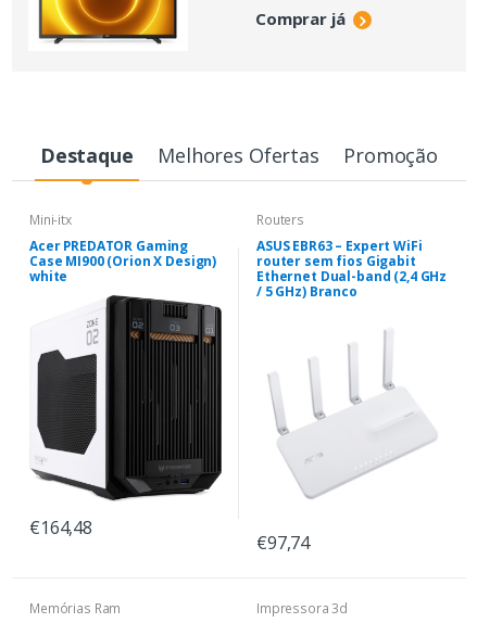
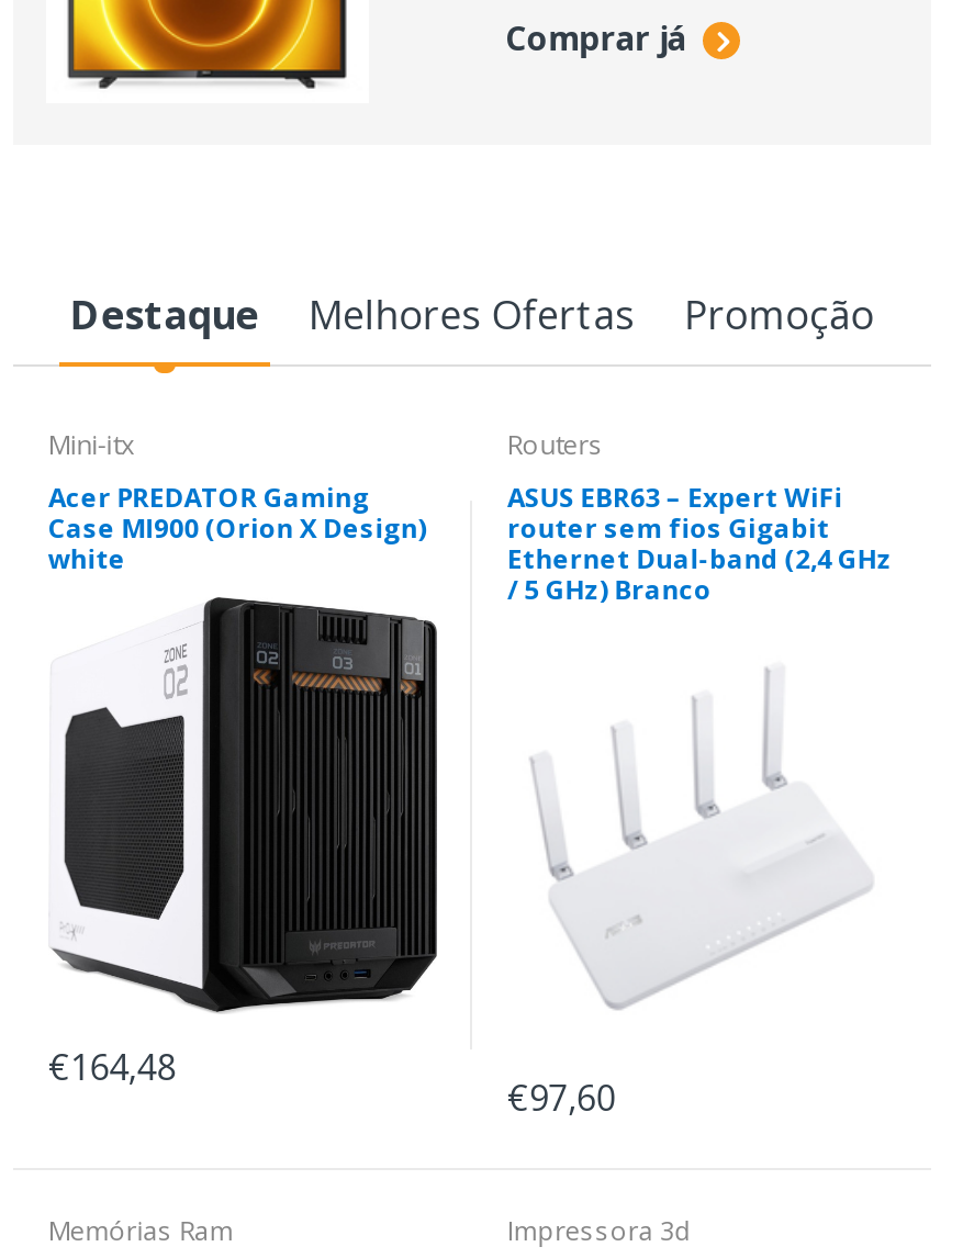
[256,530,310,554] €97,74 -> [507,1072,615,1121] €97,60

